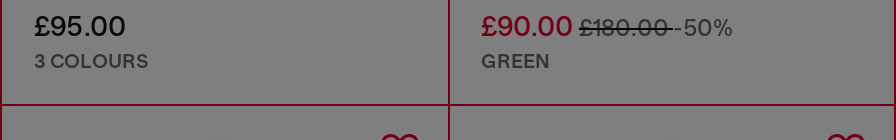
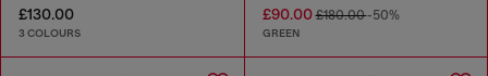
[34,10,126,42] £95.00 -> [19,5,74,23] £130.00

